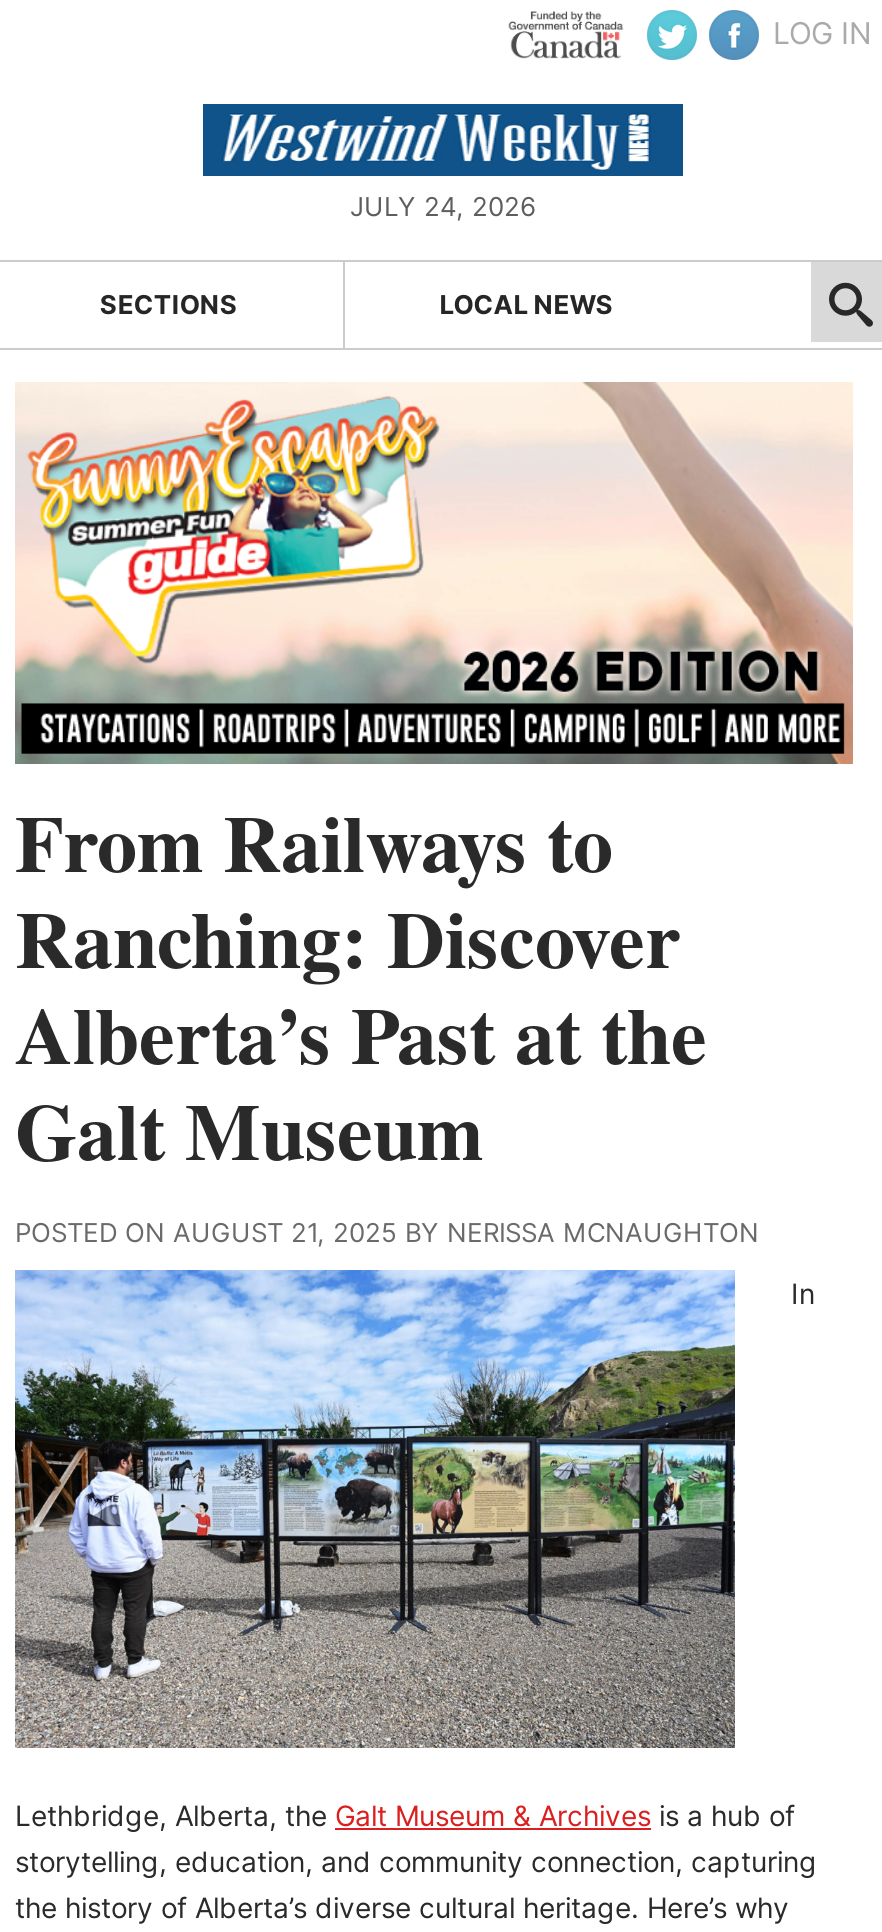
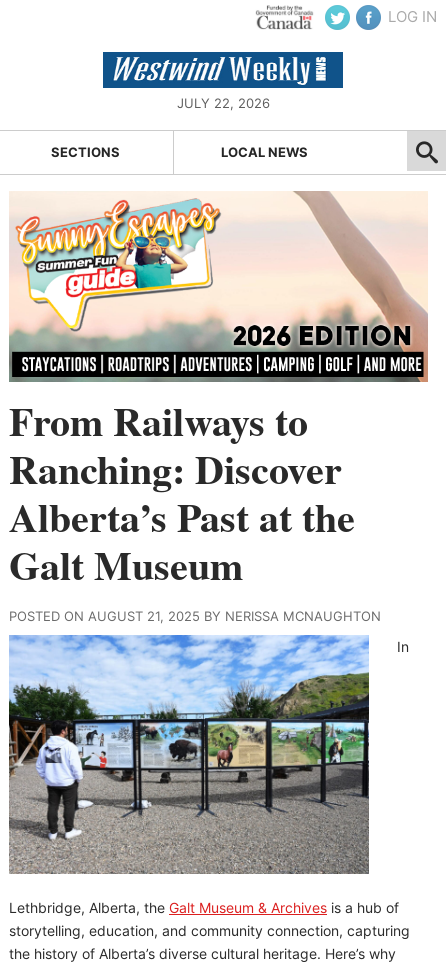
[350,190,536,222] JULY 24, 2026 -> [176,95,269,111] JULY 22, 2026

